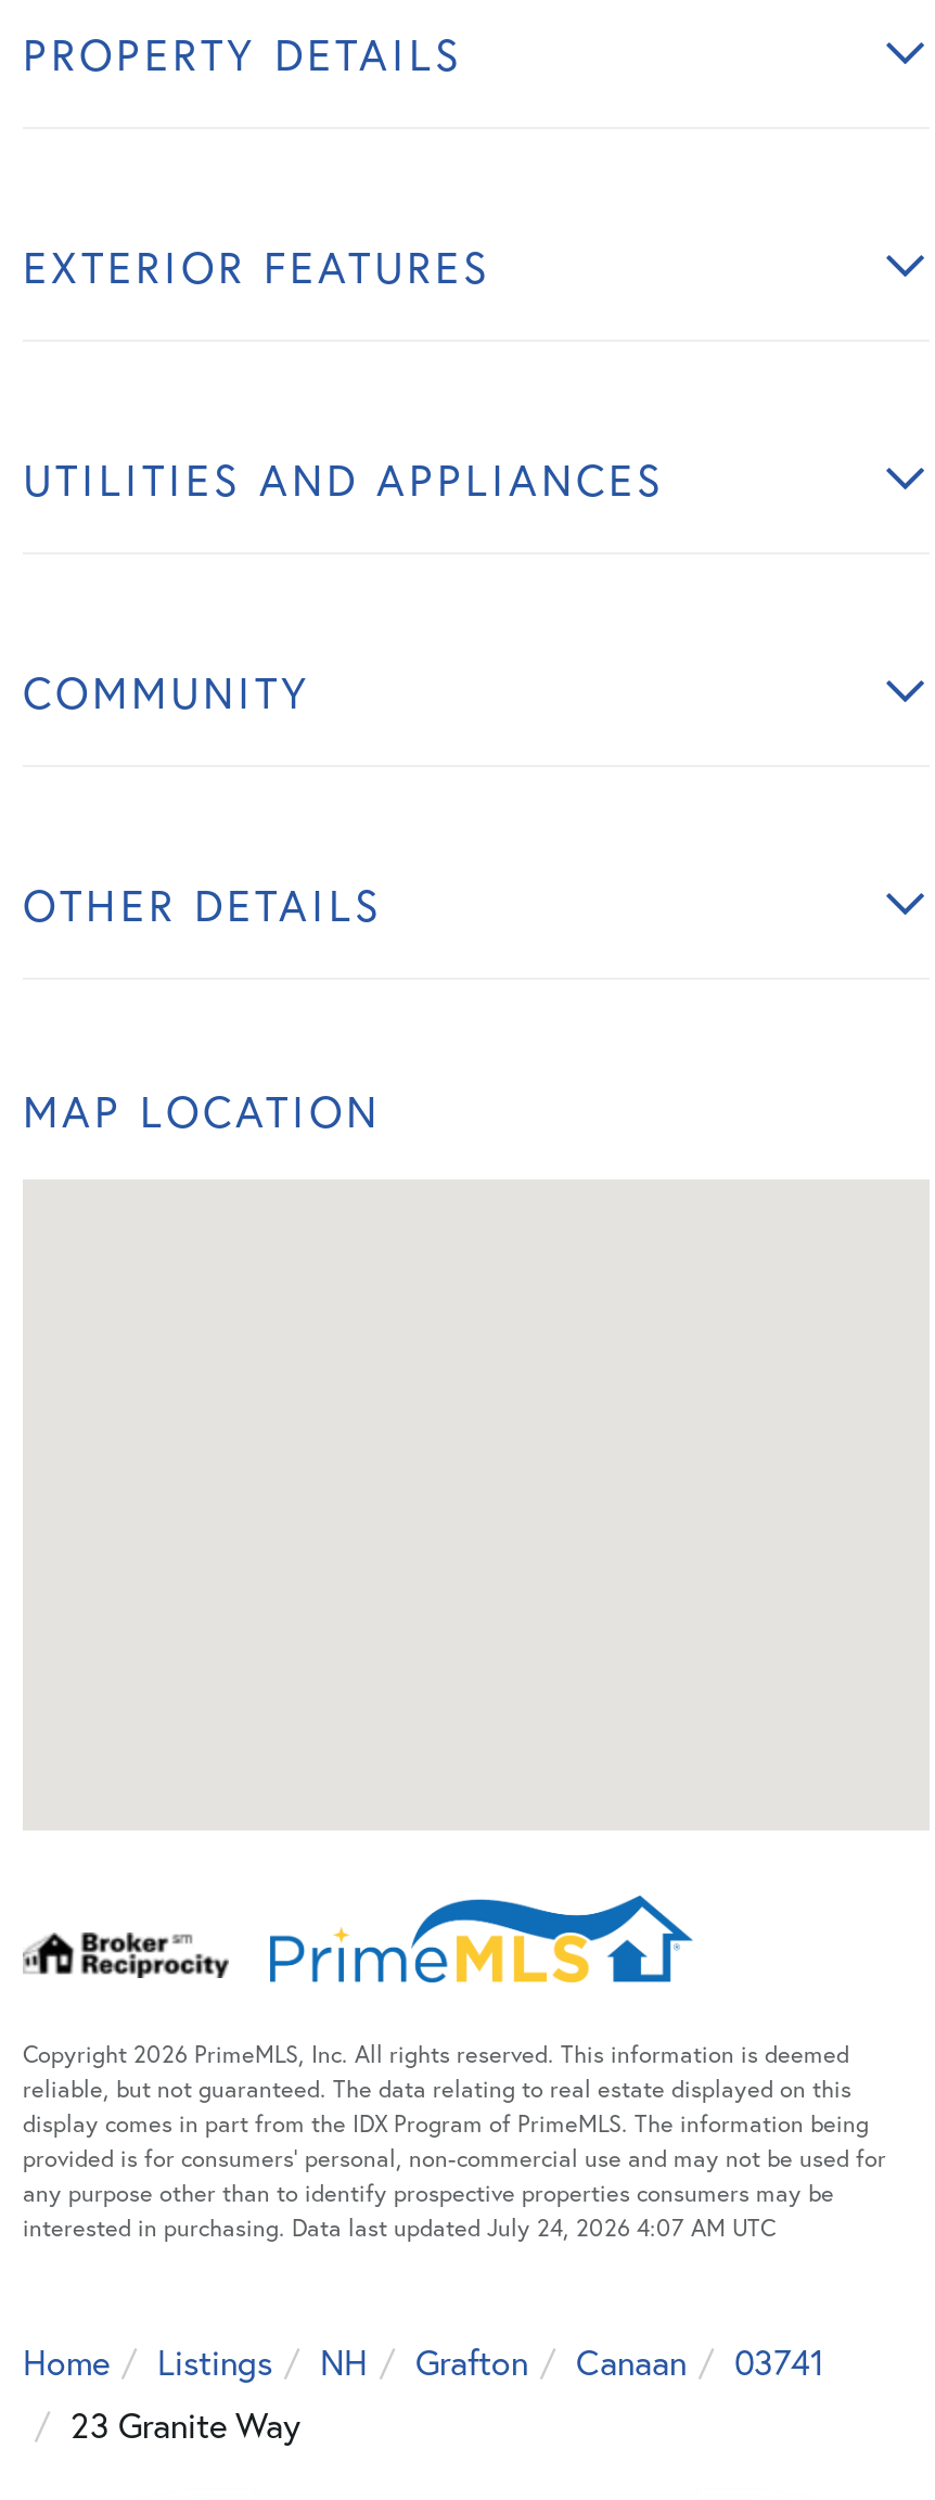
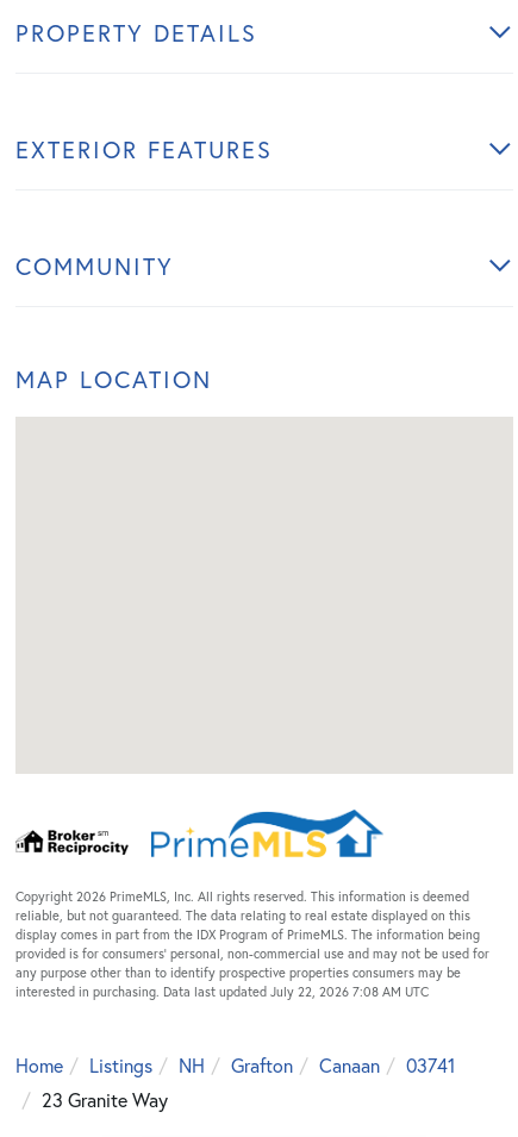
[23,449,665,508] UTILITIES AND APPLIANCES -> none
[23,875,383,933] OTHER DETAILS -> none
[23,2212,776,2242] interested in purchasing. Data last updated July 24, 2026 4:07 AM UTC -> [15,983,429,1000] interested in purchasing. Data last updated July 22, 2026 7:08 AM UTC

